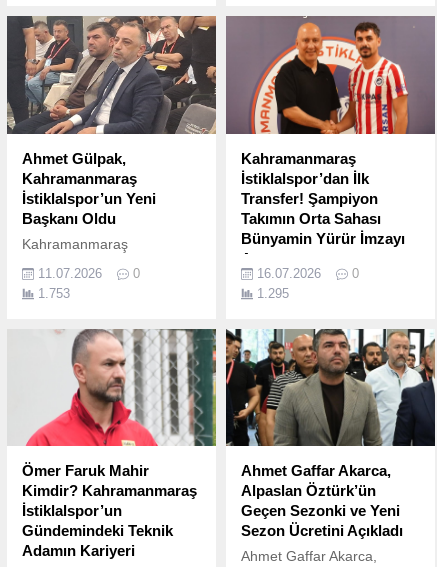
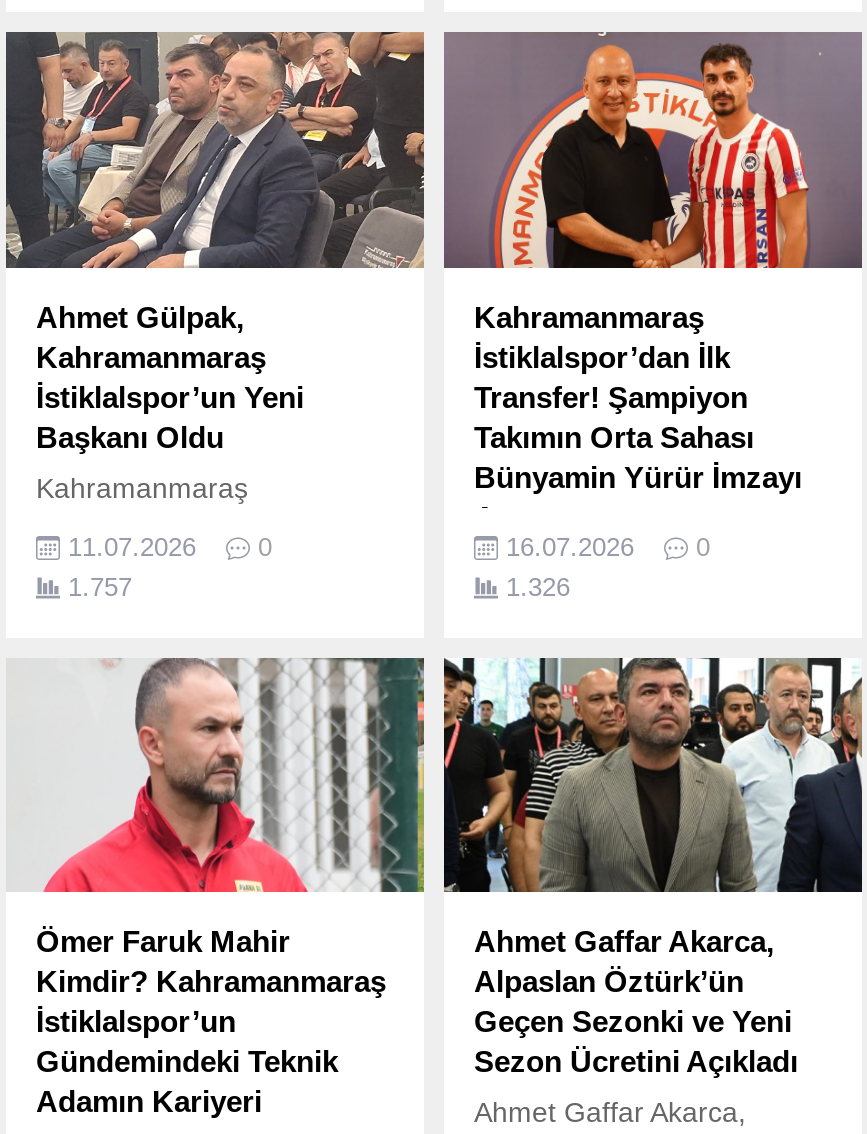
[38,286,70,301] 1.753 -> [68,571,132,601] 1.757
[257,286,289,301] 1.295 -> [506,571,570,601] 1.326

